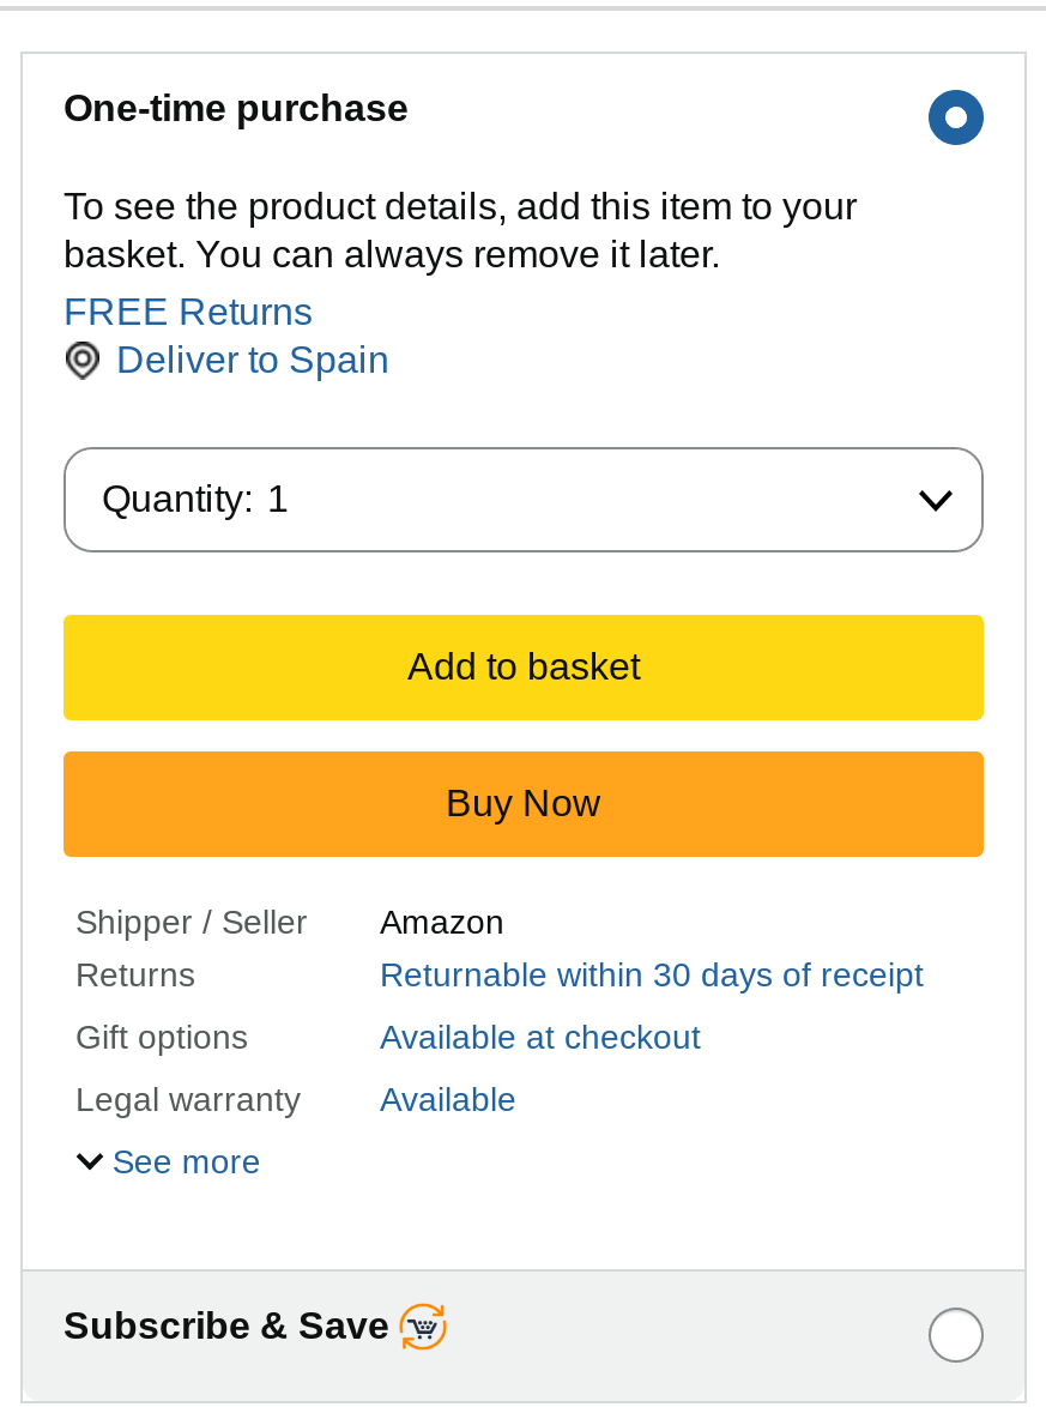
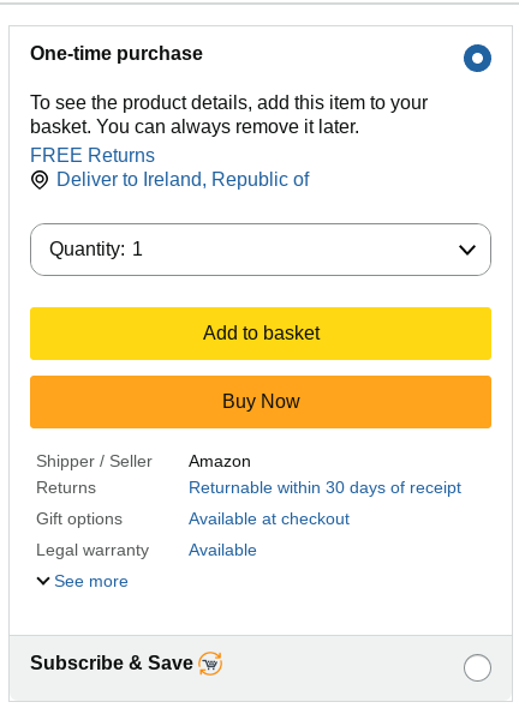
[116,340,389,380] Deliver to Spain -> [56,169,309,190] Deliver to Ireland, Republic of

